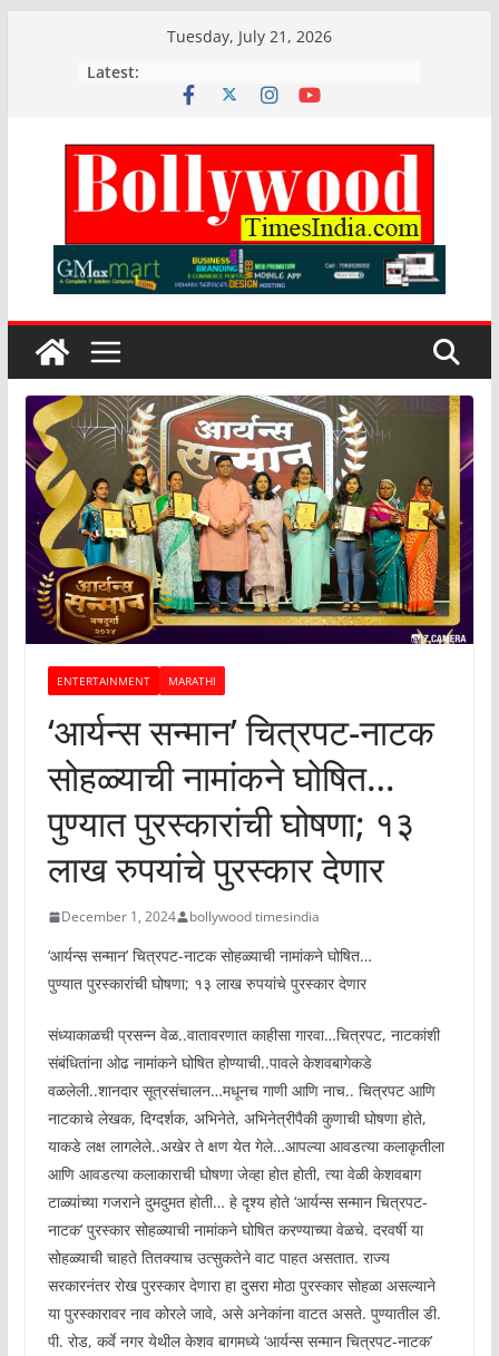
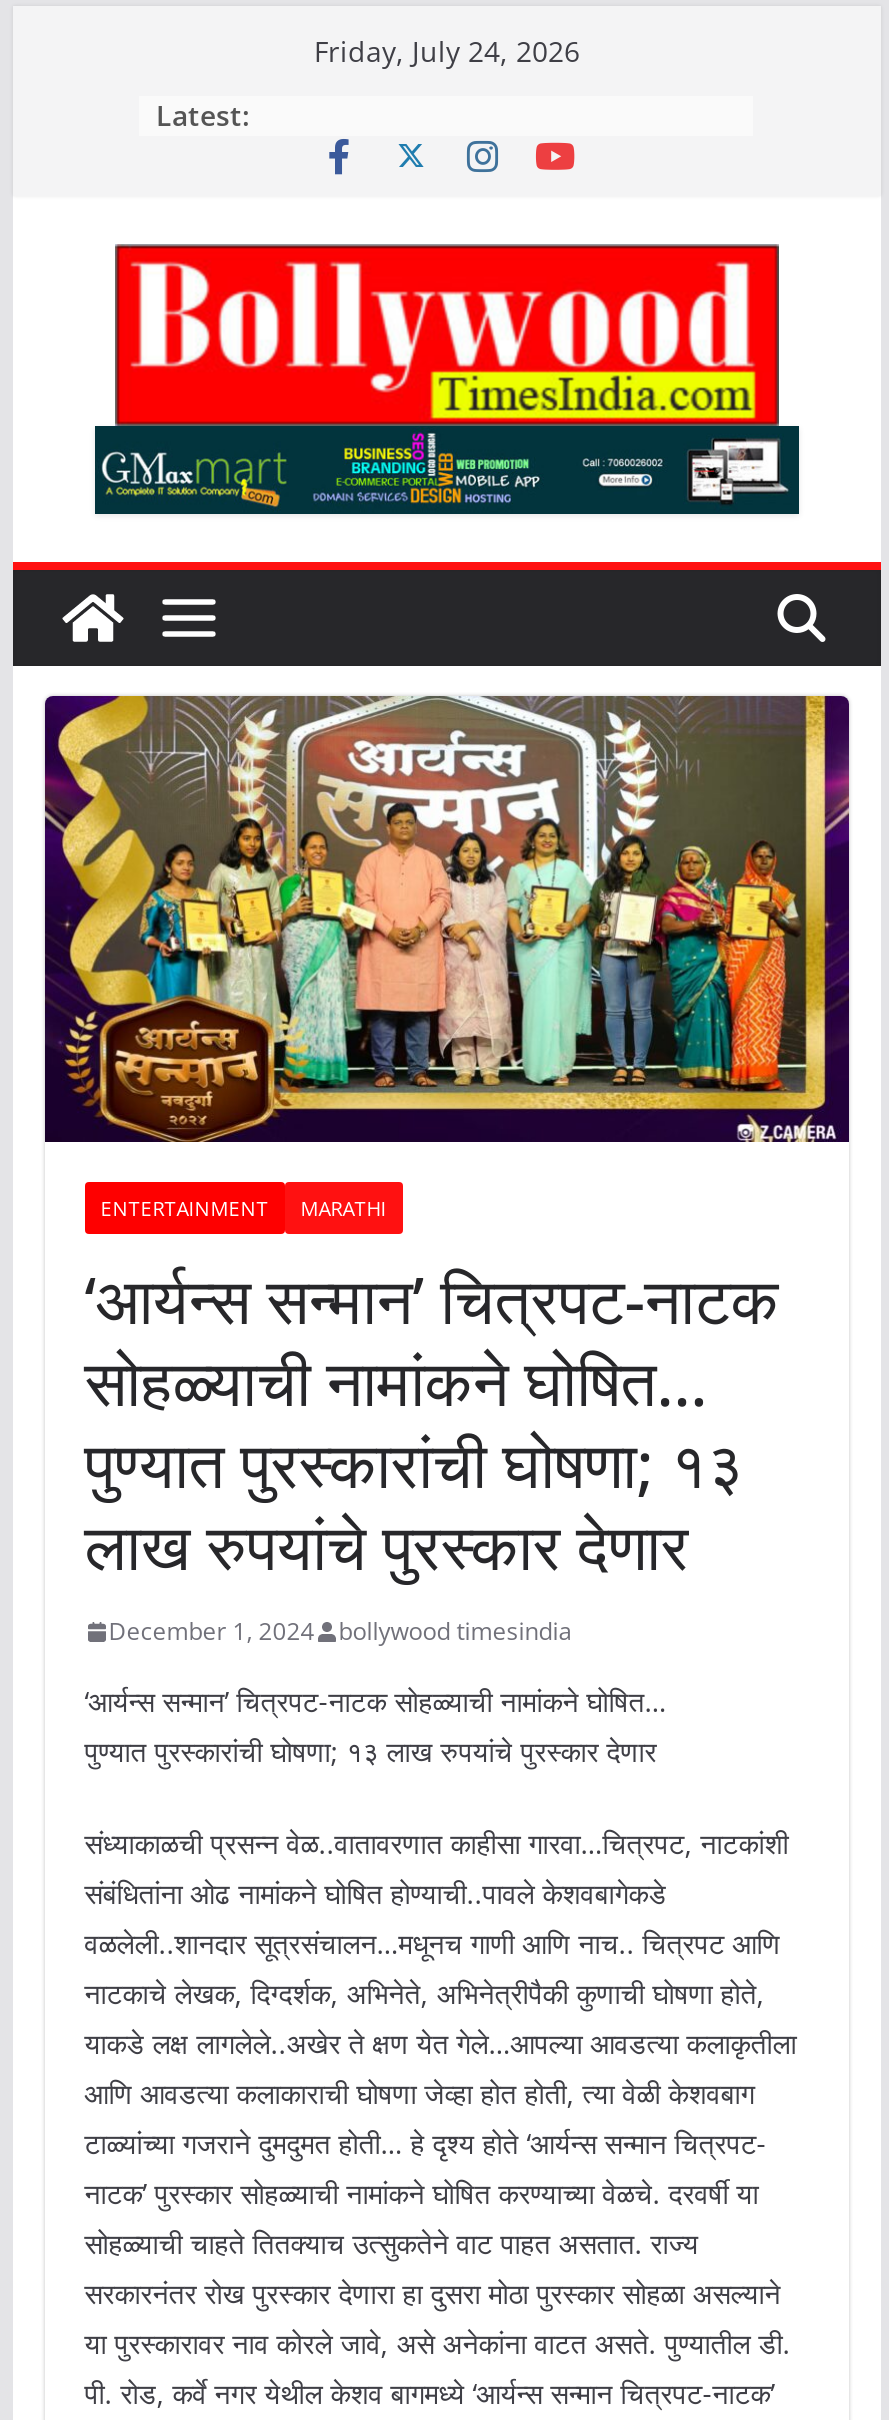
[167,26,332,47] Tuesday, July 21, 2026 -> [314,32,580,70] Friday, July 24, 2026

